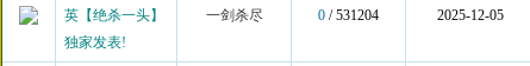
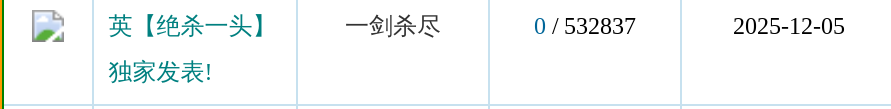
[318,7,379,24] 0 / 531204 -> [534,12,636,40] 0 / 532837

